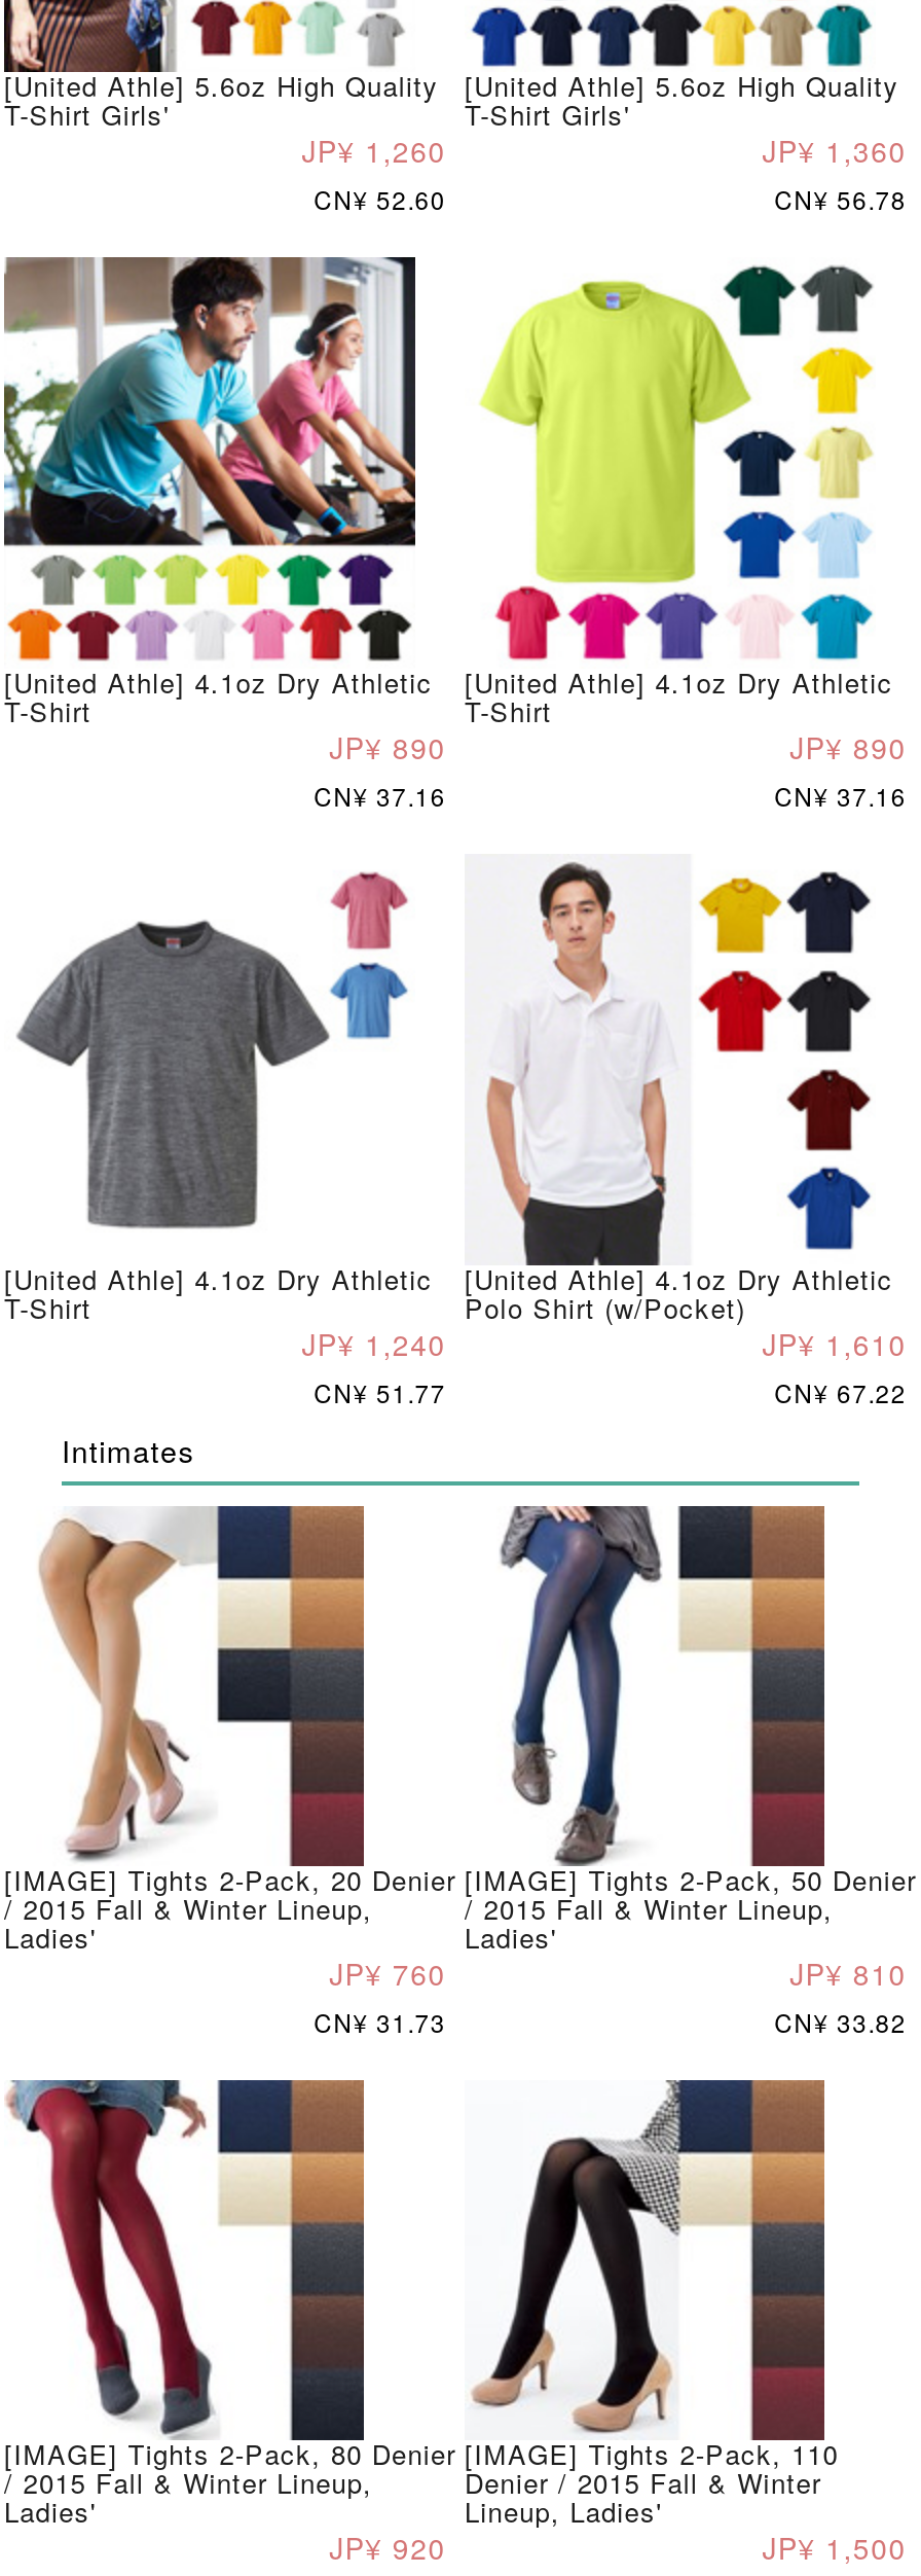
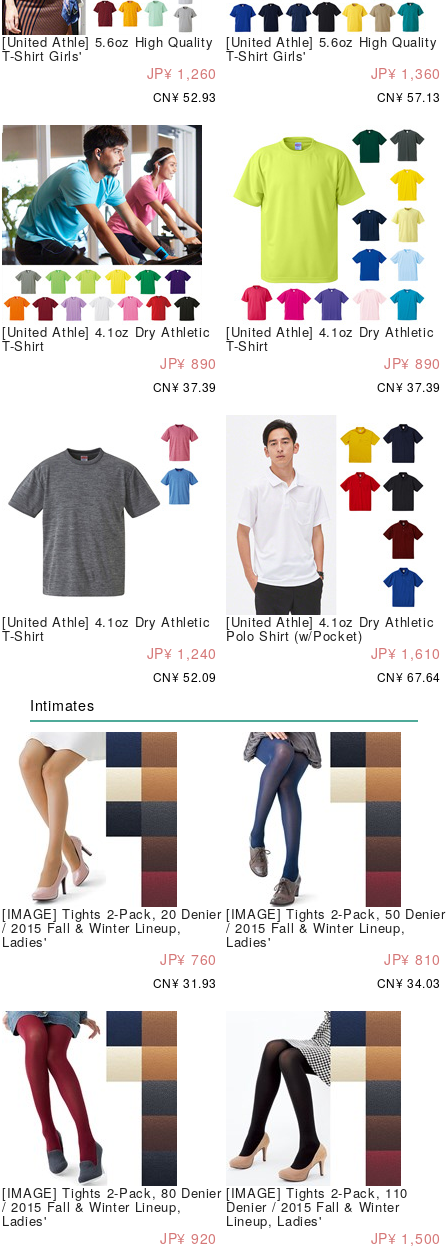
[314,182,446,217] CN¥ 52.60 -> [153,88,217,105] CN¥ 52.93
[774,182,907,217] CN¥ 56.78 -> [377,88,441,105] CN¥ 57.13
[314,779,446,814] CN¥ 37.16 -> [153,378,217,395] CN¥ 37.39
[774,779,907,814] CN¥ 37.16 -> [377,378,441,395] CN¥ 37.39
[314,1375,446,1410] CN¥ 51.77 -> [153,668,217,685] CN¥ 52.09
[774,1375,907,1410] CN¥ 67.22 -> [377,668,441,685] CN¥ 67.64
[314,2004,446,2039] CN¥ 31.73 -> [153,974,217,991] CN¥ 31.93
[774,2004,907,2039] CN¥ 33.82 -> [377,974,441,991] CN¥ 34.03

